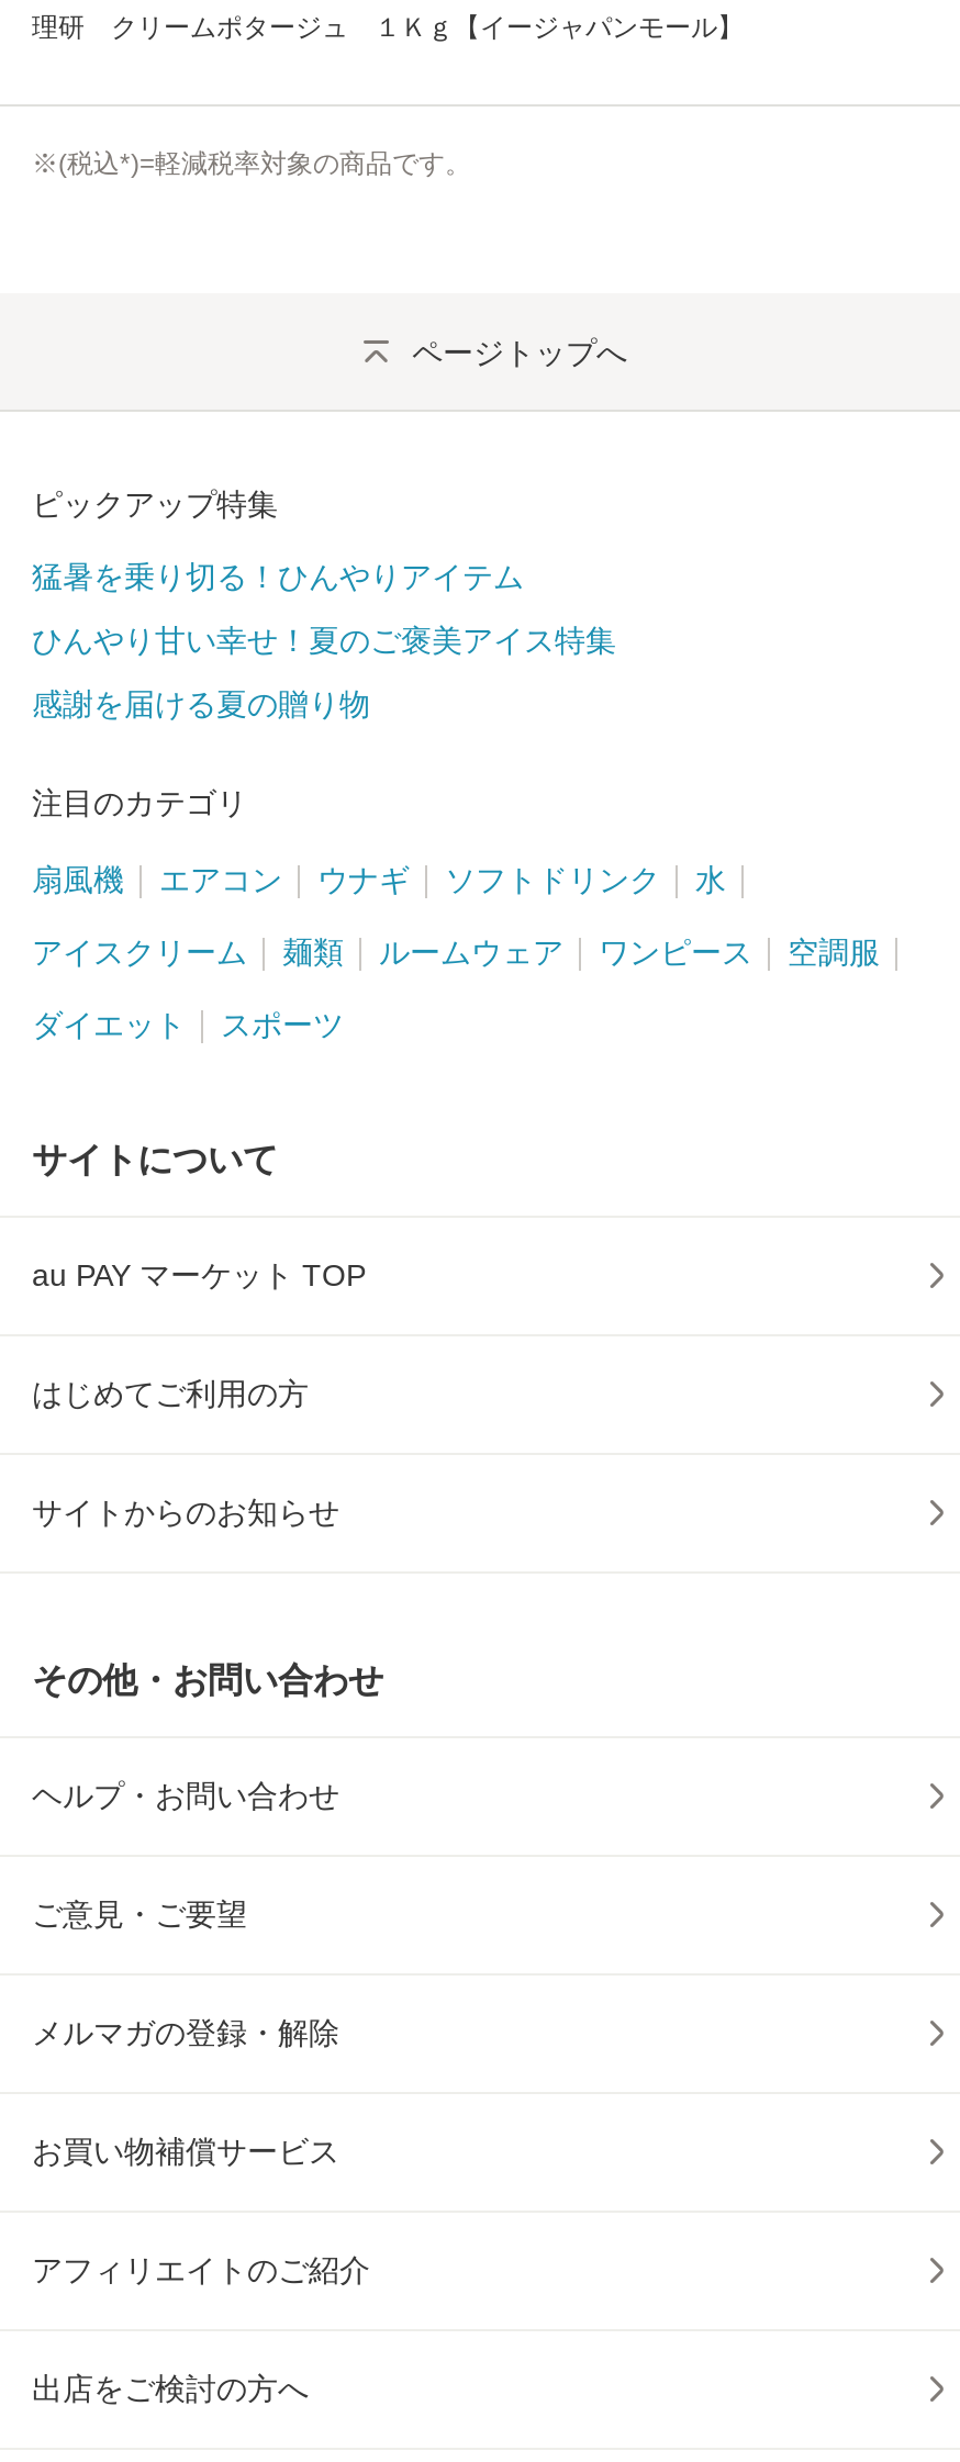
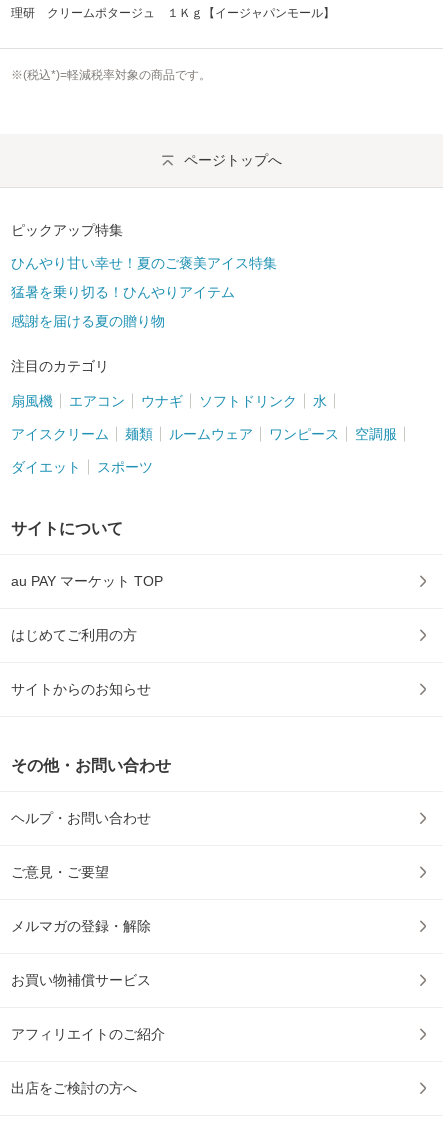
moved [32,559,524,594] -> [11,284,235,300]: 猛暑を乗り切る！ひんやりアイテム
moved [32,623,616,658] -> [11,255,277,271]: ひんやり甘い幸せ！夏のご褒美アイス特集

